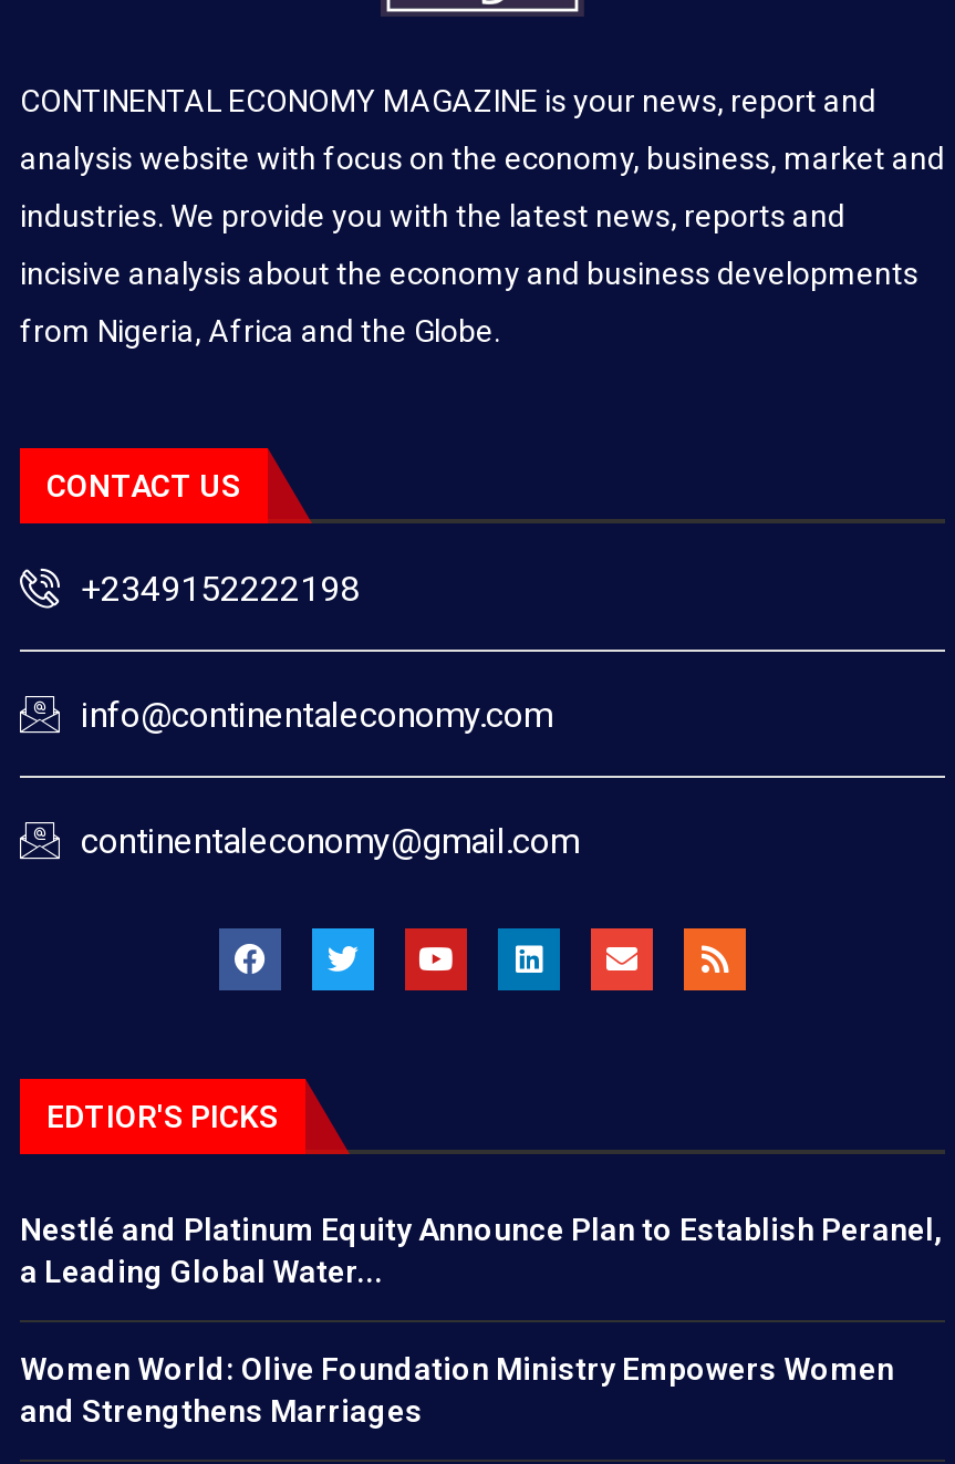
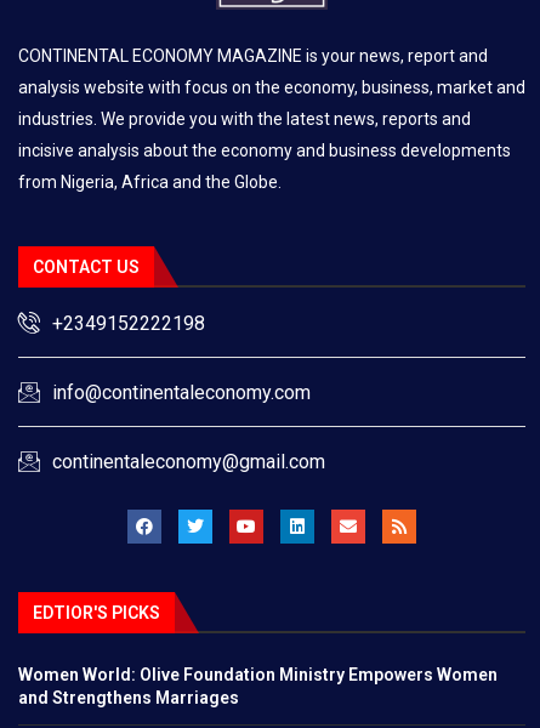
[20,1212,943,1289] Nestlé and Platinum Equity Announce Plan to Establish Peranel, | a Leading Global Water... -> none

